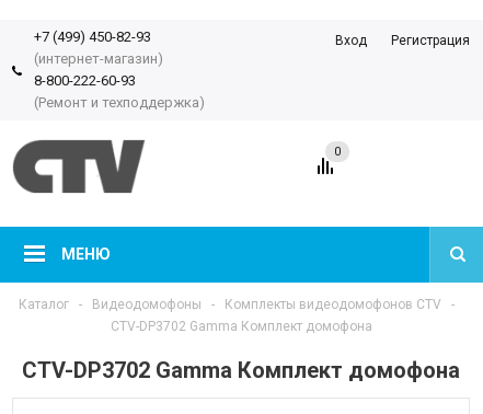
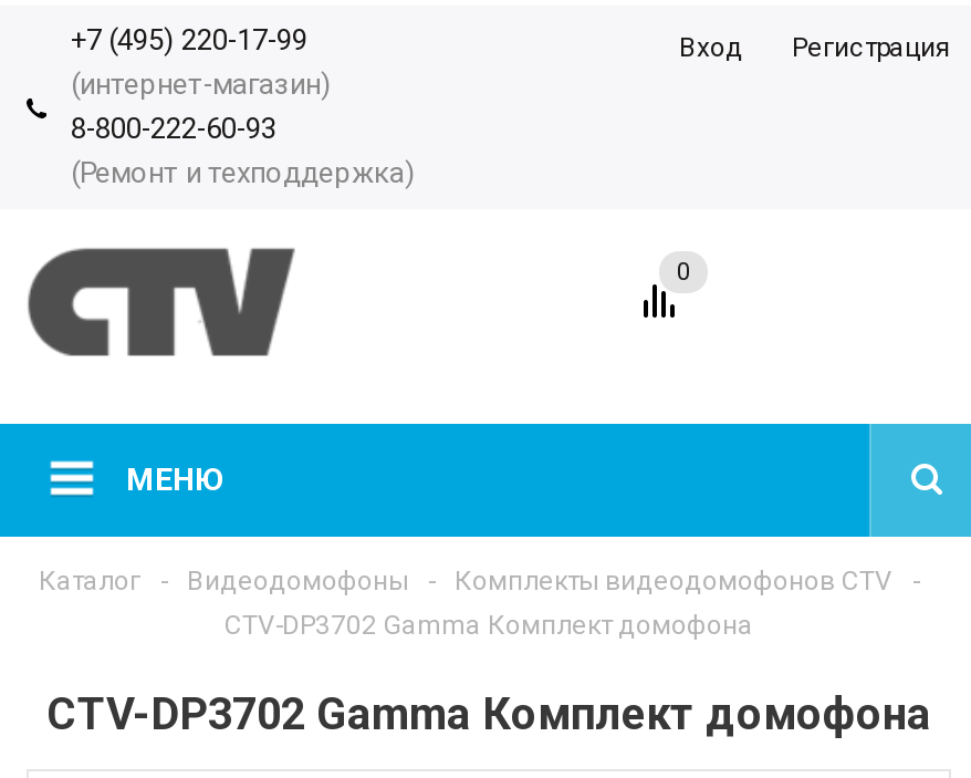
[34,28,151,45] +7 (499) 450-82-93 -> [71,23,307,56] +7 (495) 220-17-99

